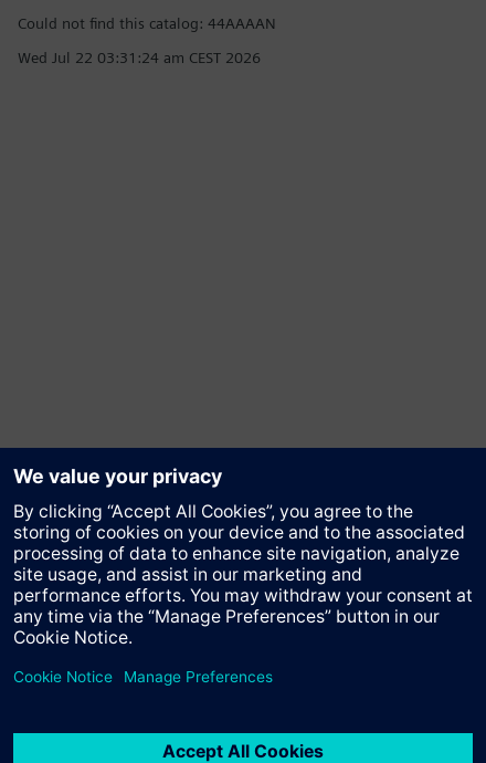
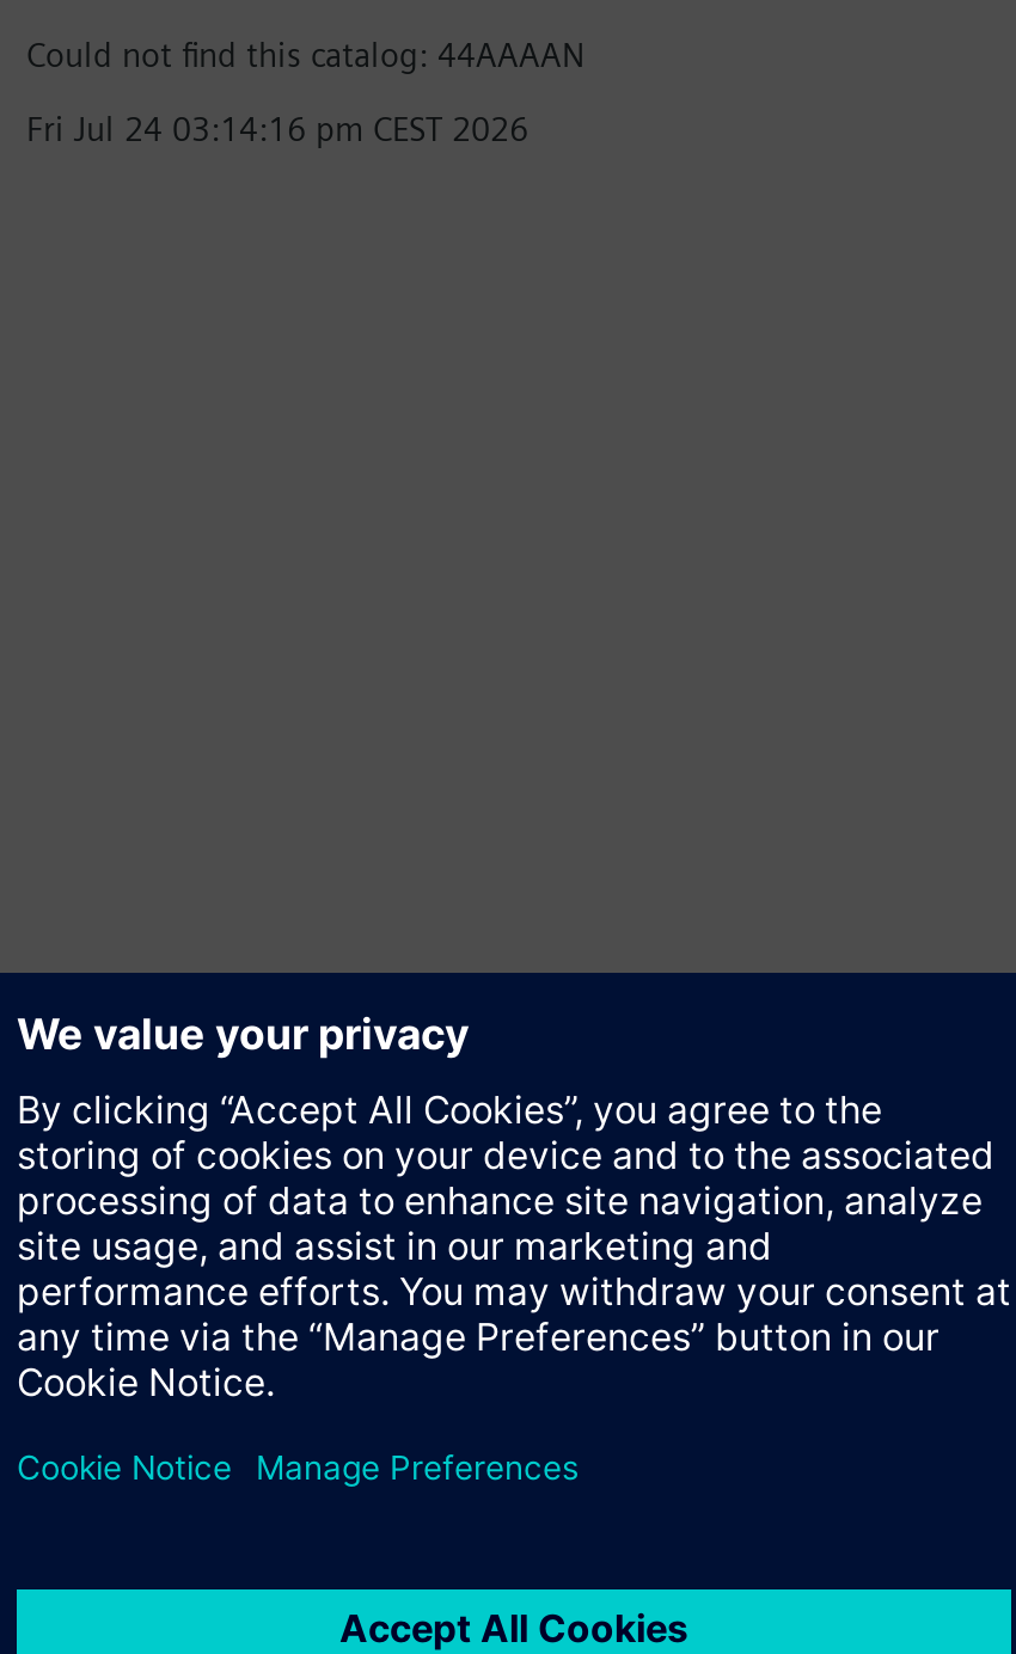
[18,49,261,66] Wed Jul 22 03:31:24 am CEST 2026 -> [26,110,528,148] Fri Jul 24 03:14:16 pm CEST 2026

